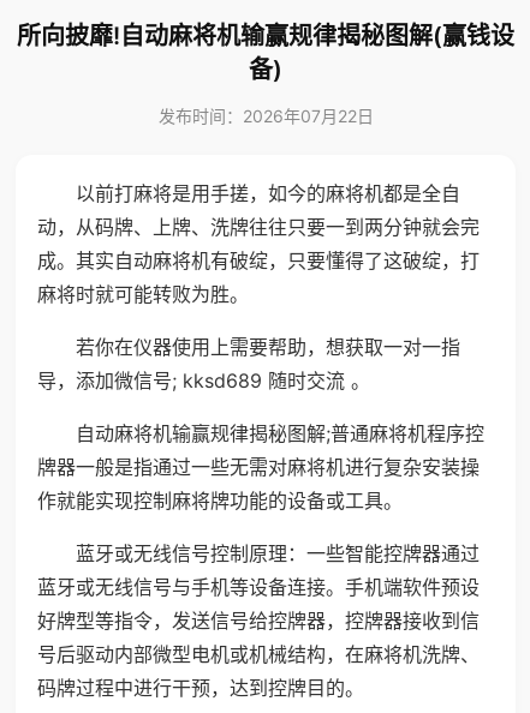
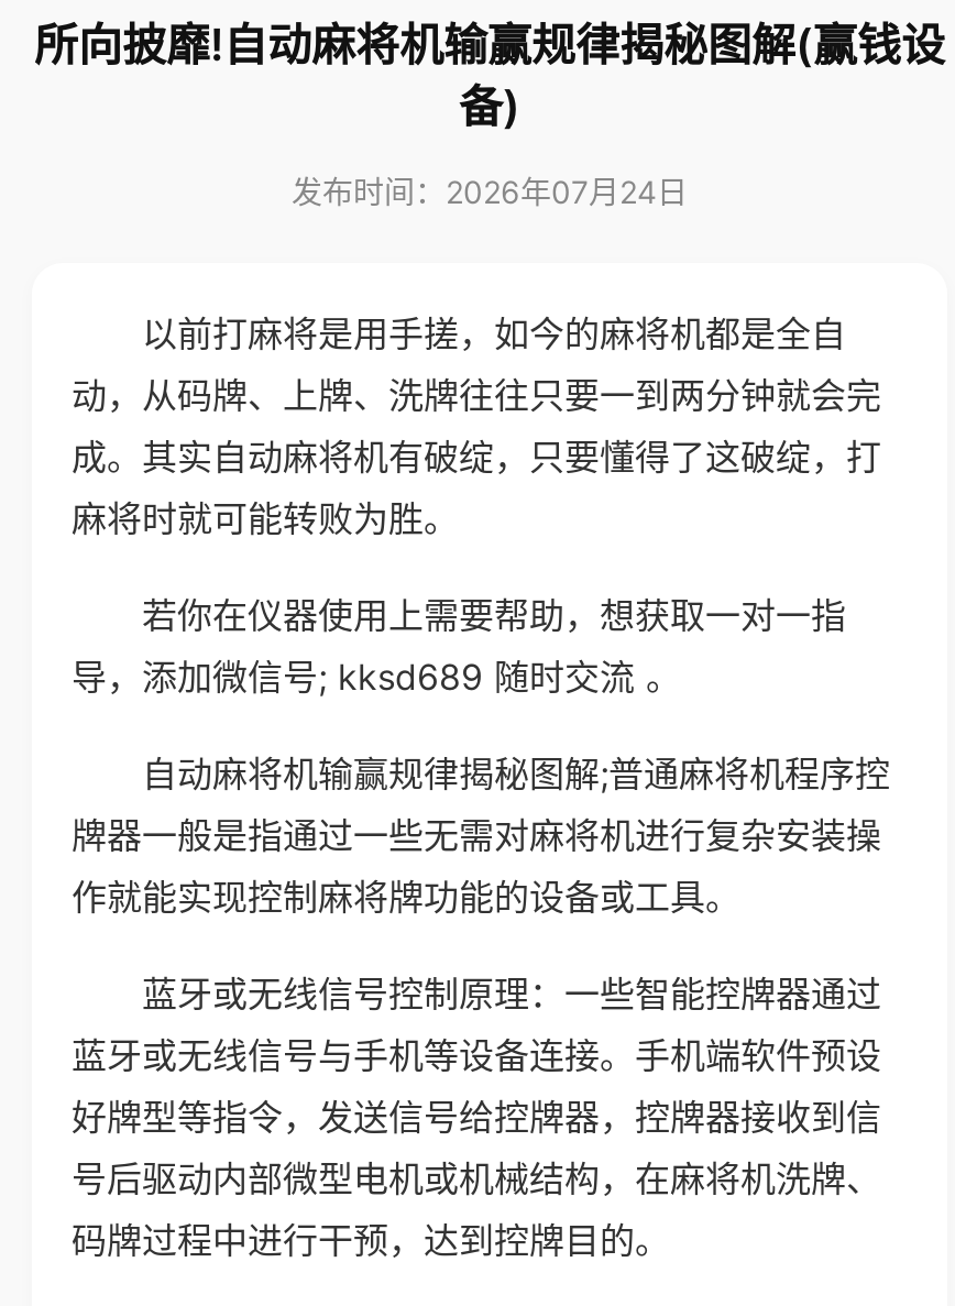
[158,106,373,126] 发布时间：2026年07月22日 -> [292,173,688,210] 发布时间：2026年07月24日

